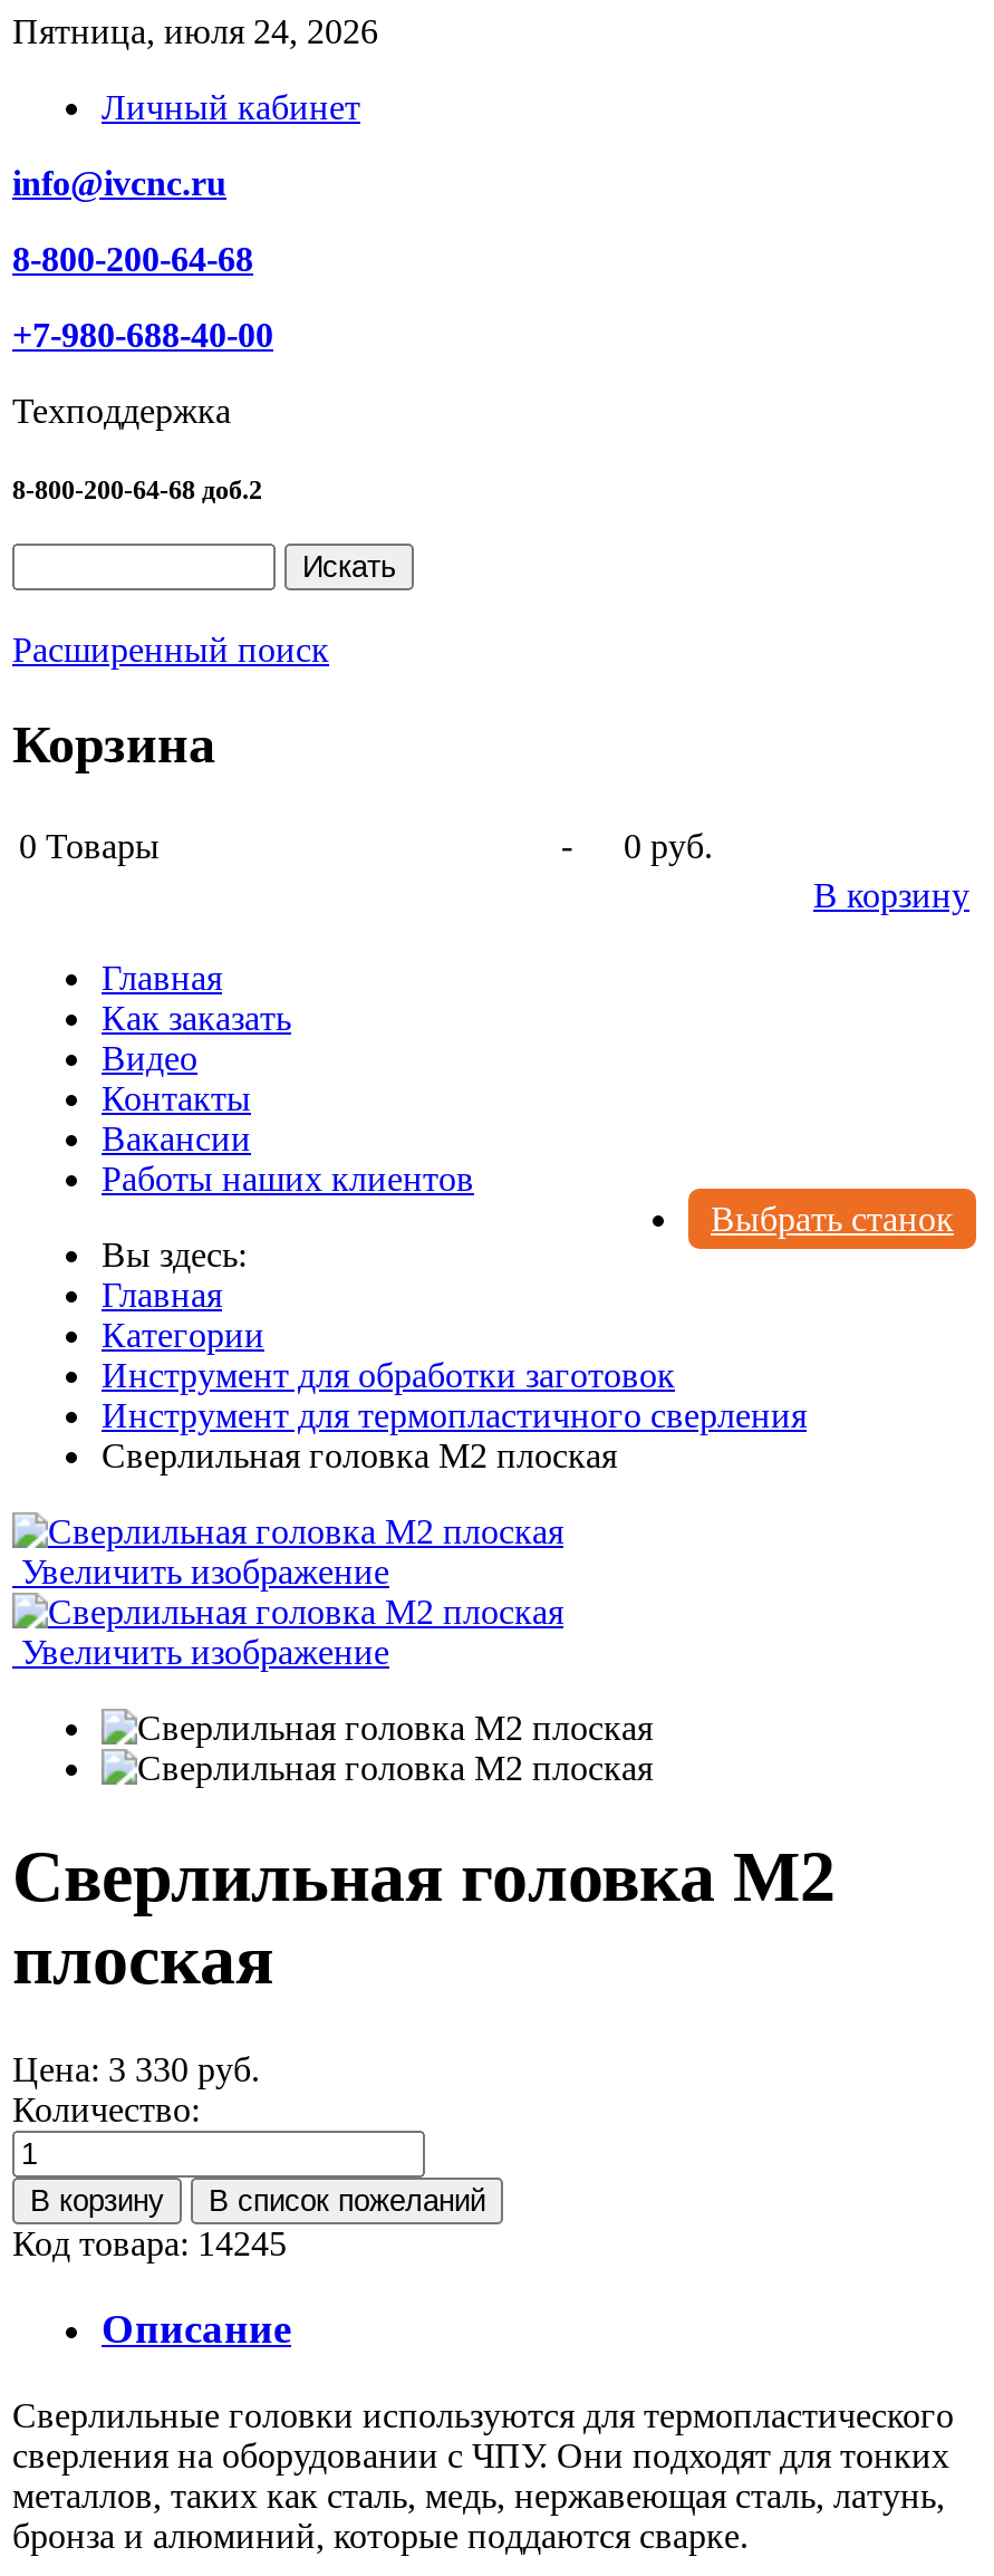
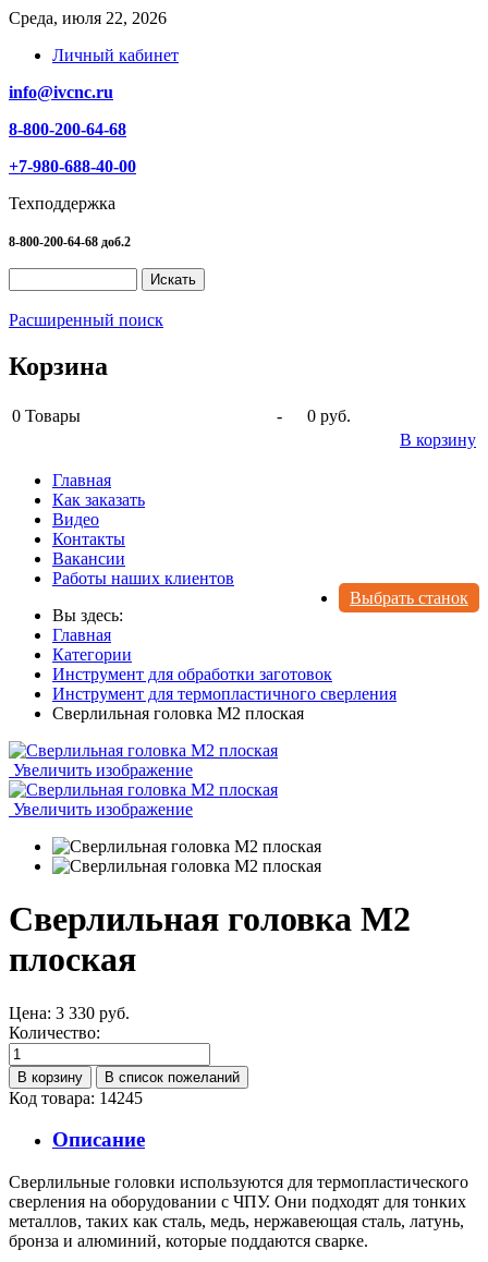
[12,12,378,50] Пятница, июля 24, 2026 -> [9,9,167,27] Среда, июля 22, 2026

